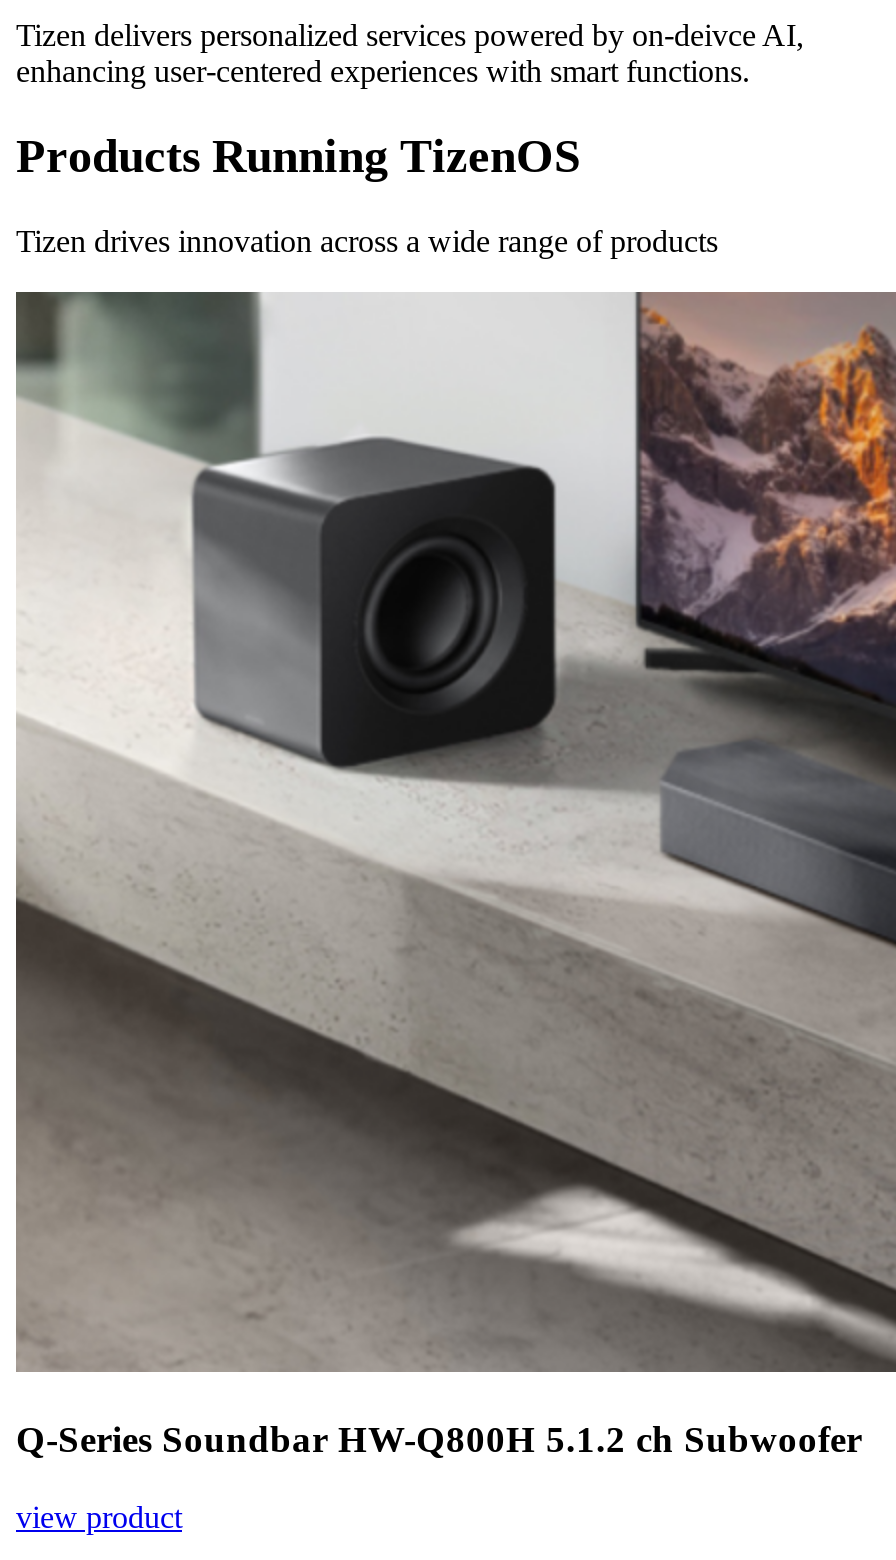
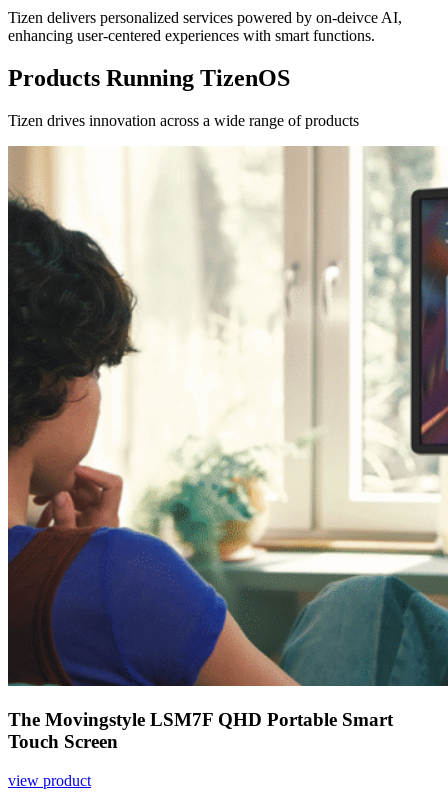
[14,290,890,1460] [image] | Q-Series Soundbar HW-Q800H 5.1.2 ch Subwoofer -> [7,145,445,752] [image] | The Movingstyle LSM7F QHD Portable Smart | Touch Screen

